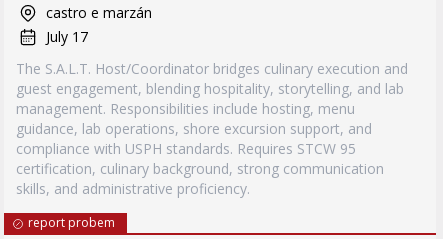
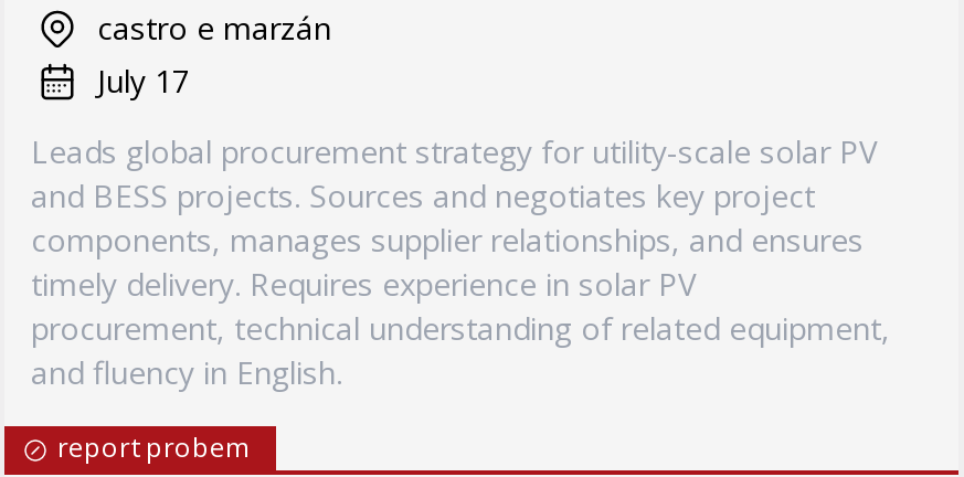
[16,59,408,198] The S.A.L.T. Host/Coordinator bridges culinary execution and | guest engagement, blending hospitality, storytelling, and lab | management. Responsibilities include hosting, menu | guidance, lab operations, shore excursion support, and | compliance with USPH standards. Requires STCW 95 | certification, culinary background, strong communication | skills, and administrative proficiency. -> [31,130,890,393] Leads global procurement strategy for utility-scale solar PV | and BESS projects. Sources and negotiates key project | components, manages supplier relationships, and ensures | timely delivery. Requires experience in solar PV | procurement, technical understanding of related equipment, | and fluency in English.

